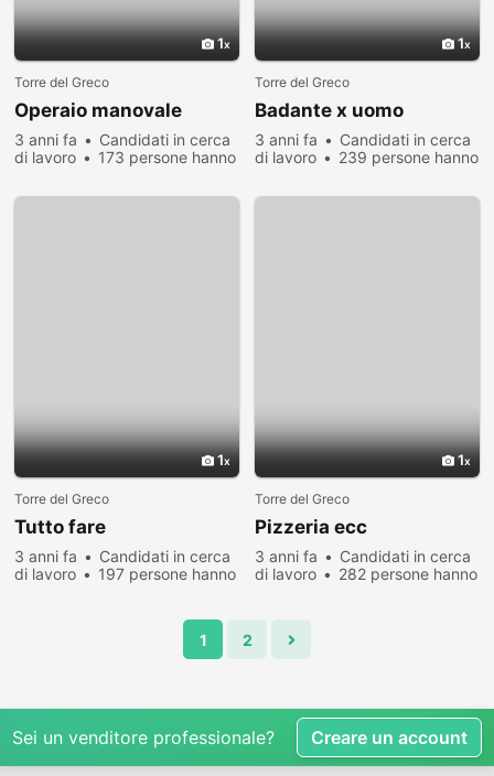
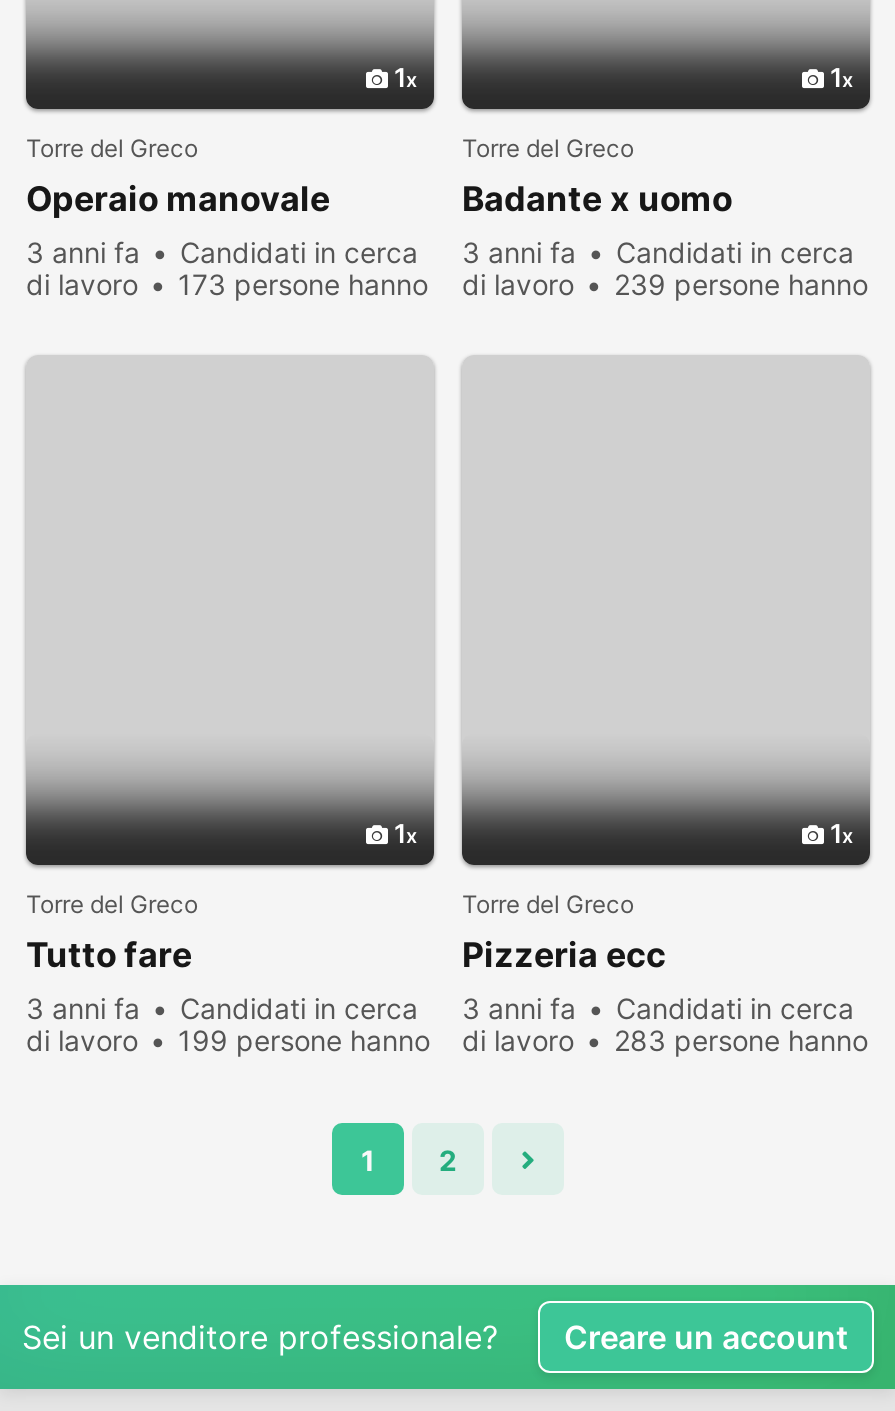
[98,564,236,583] 197 persone hanno -> [178,1023,430,1057] 199 persone hanno
[339,564,477,583] 282 persone hanno -> [614,1023,868,1057] 283 persone hanno

